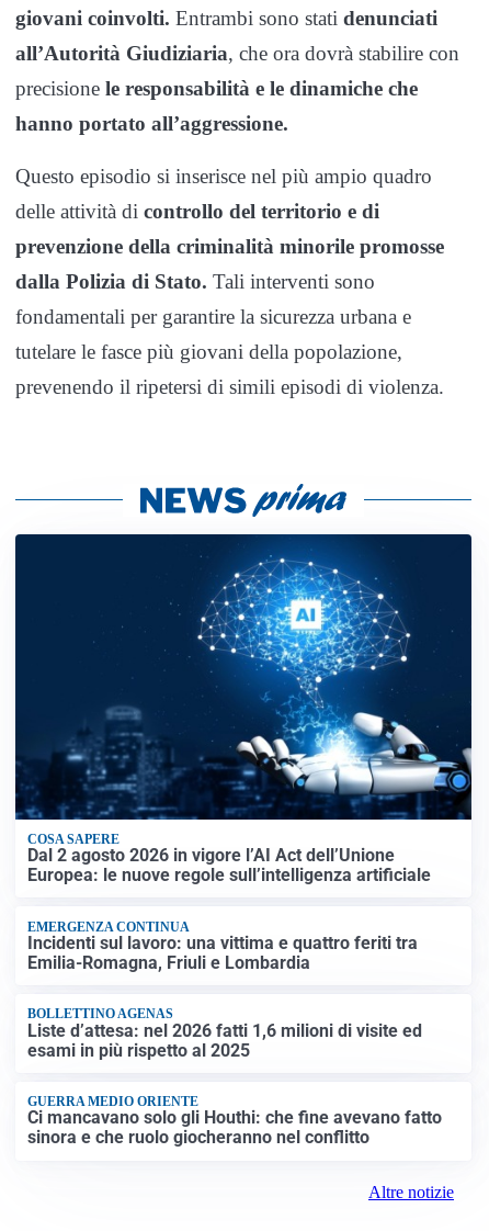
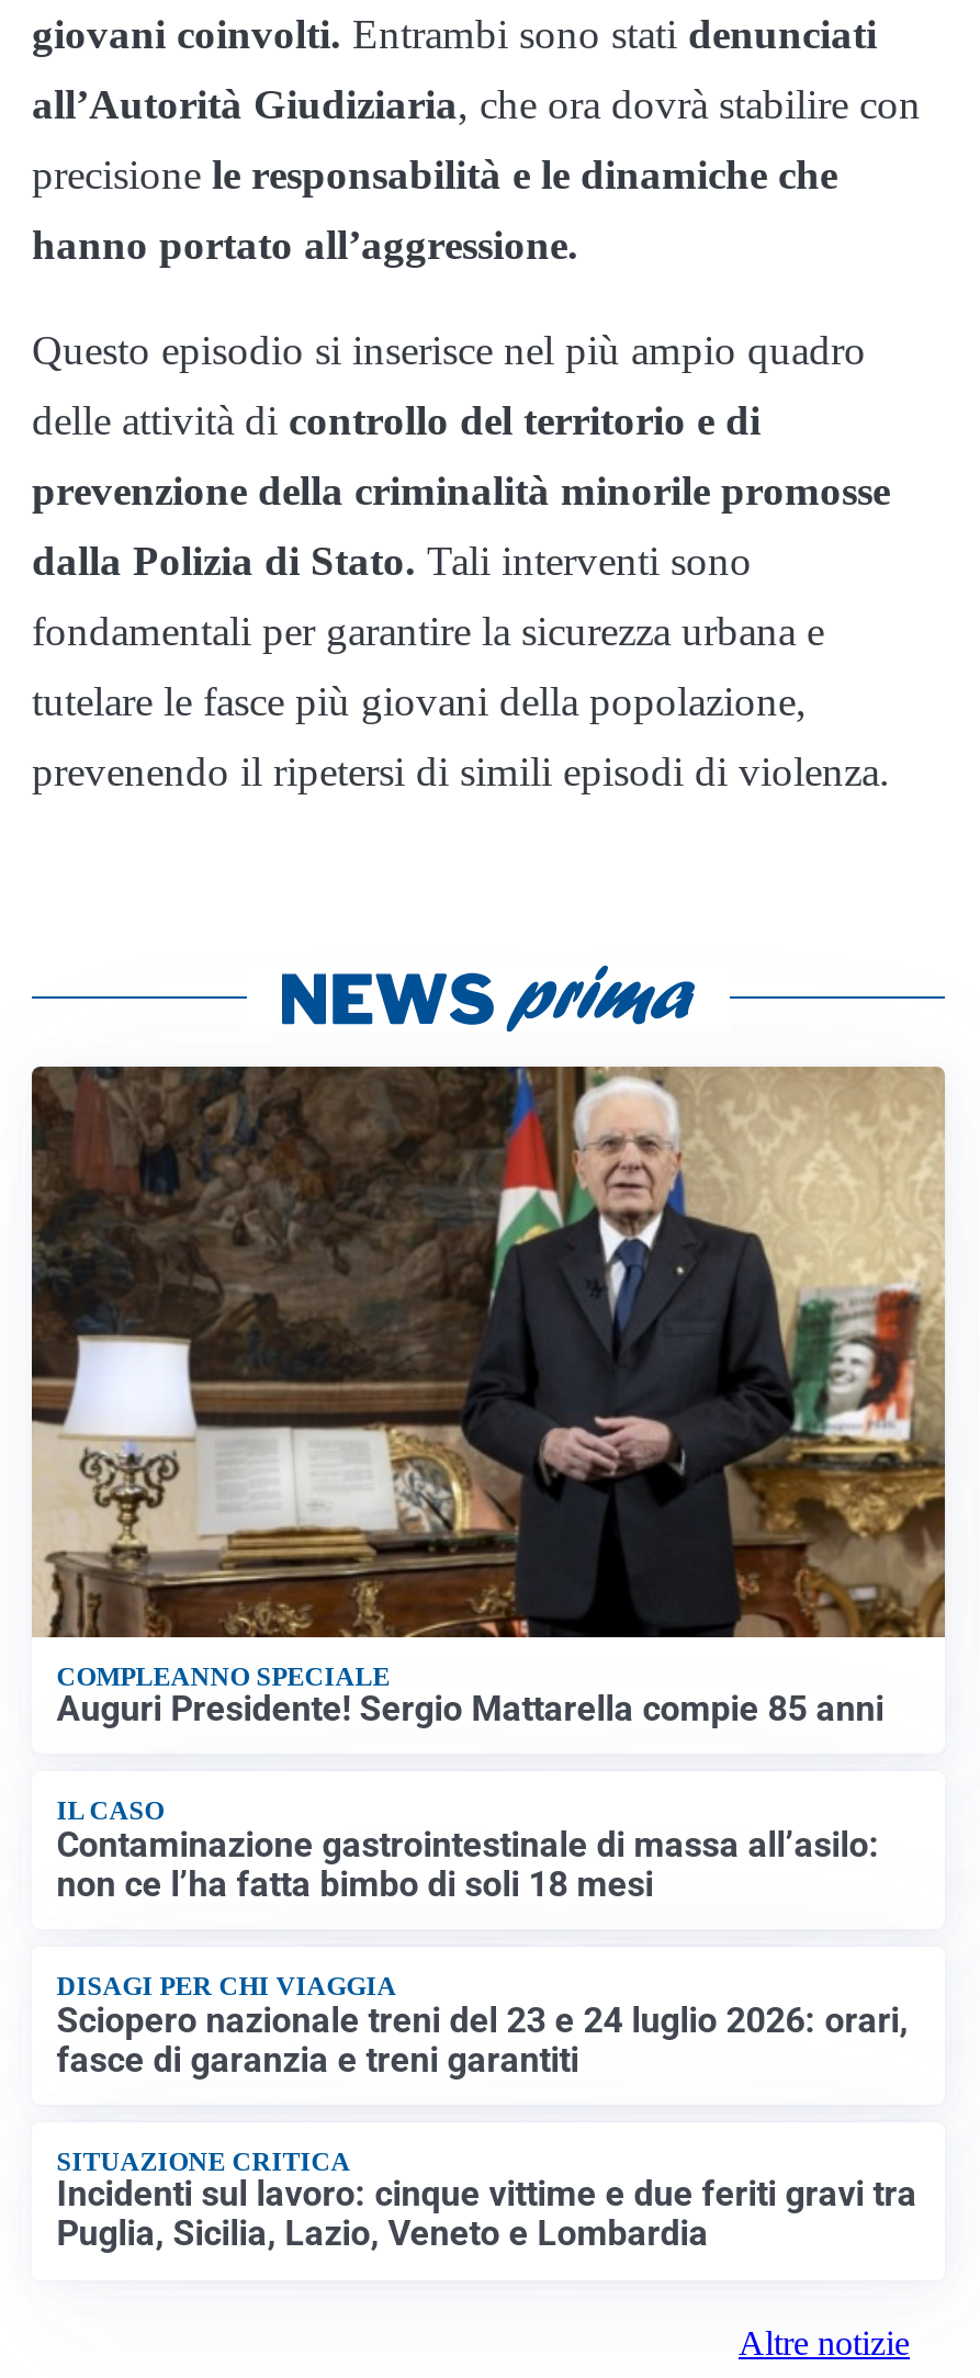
[14,533,473,886] [image] | COSA SAPERE | Dal 2 agosto 2026 in vigore l’AI Act dell’Unione | Europea: le nuove regole sull’intelligenza artificiale -> [30,1064,947,1730] [image] | COMPLEANNO SPECIALE | Auguri Presidente! Sergio Mattarella compie 85 anni
[28,919,418,973] EMERGENZA CONTINUA | Incidenti sul lavoro: una vittima e quattro feriti tra | Emilia-Romagna, Friuli e Lombardia -> [56,1797,879,1905] IL CASO | Contaminazione gastrointestinale di massa all’asilo: | non ce l’ha fatta bimbo di soli 18 mesi
[28,1006,422,1061] BOLLETTINO AGENAS | Liste d’attesa: nel 2026 fatti 1,6 milioni di visite ed | esami in più rispetto al 2025 -> [56,1972,908,2080] DISAGI PER CHI VIAGGIA | Sciopero nazionale treni del 23 e 24 luglio 2026: orari, | fasce di garanzia e treni garantiti
[28,1094,442,1148] GUERRA MEDIO ORIENTE | Ci mancavano solo gli Houthi: che fine avevano fatto | sinora e che ruolo giocheranno nel conflitto -> [56,2147,917,2255] SITUAZIONE CRITICA | Incidenti sul lavoro: cinque vittime e due feriti gravi tra | Puglia, Sicilia, Lazio, Veneto e Lombardia

